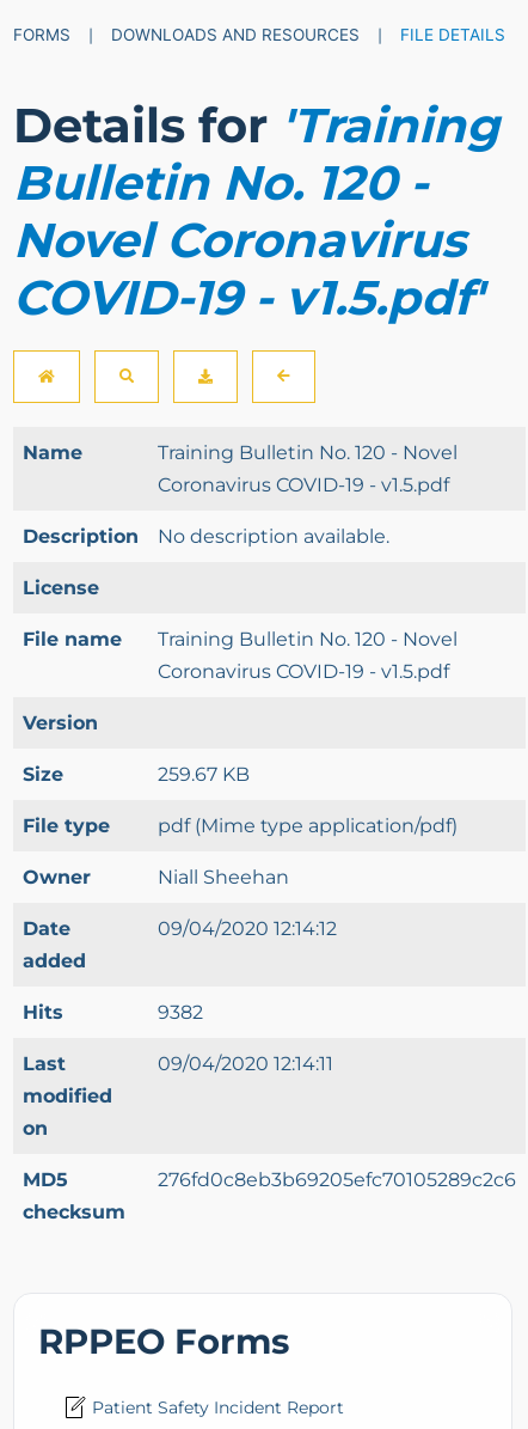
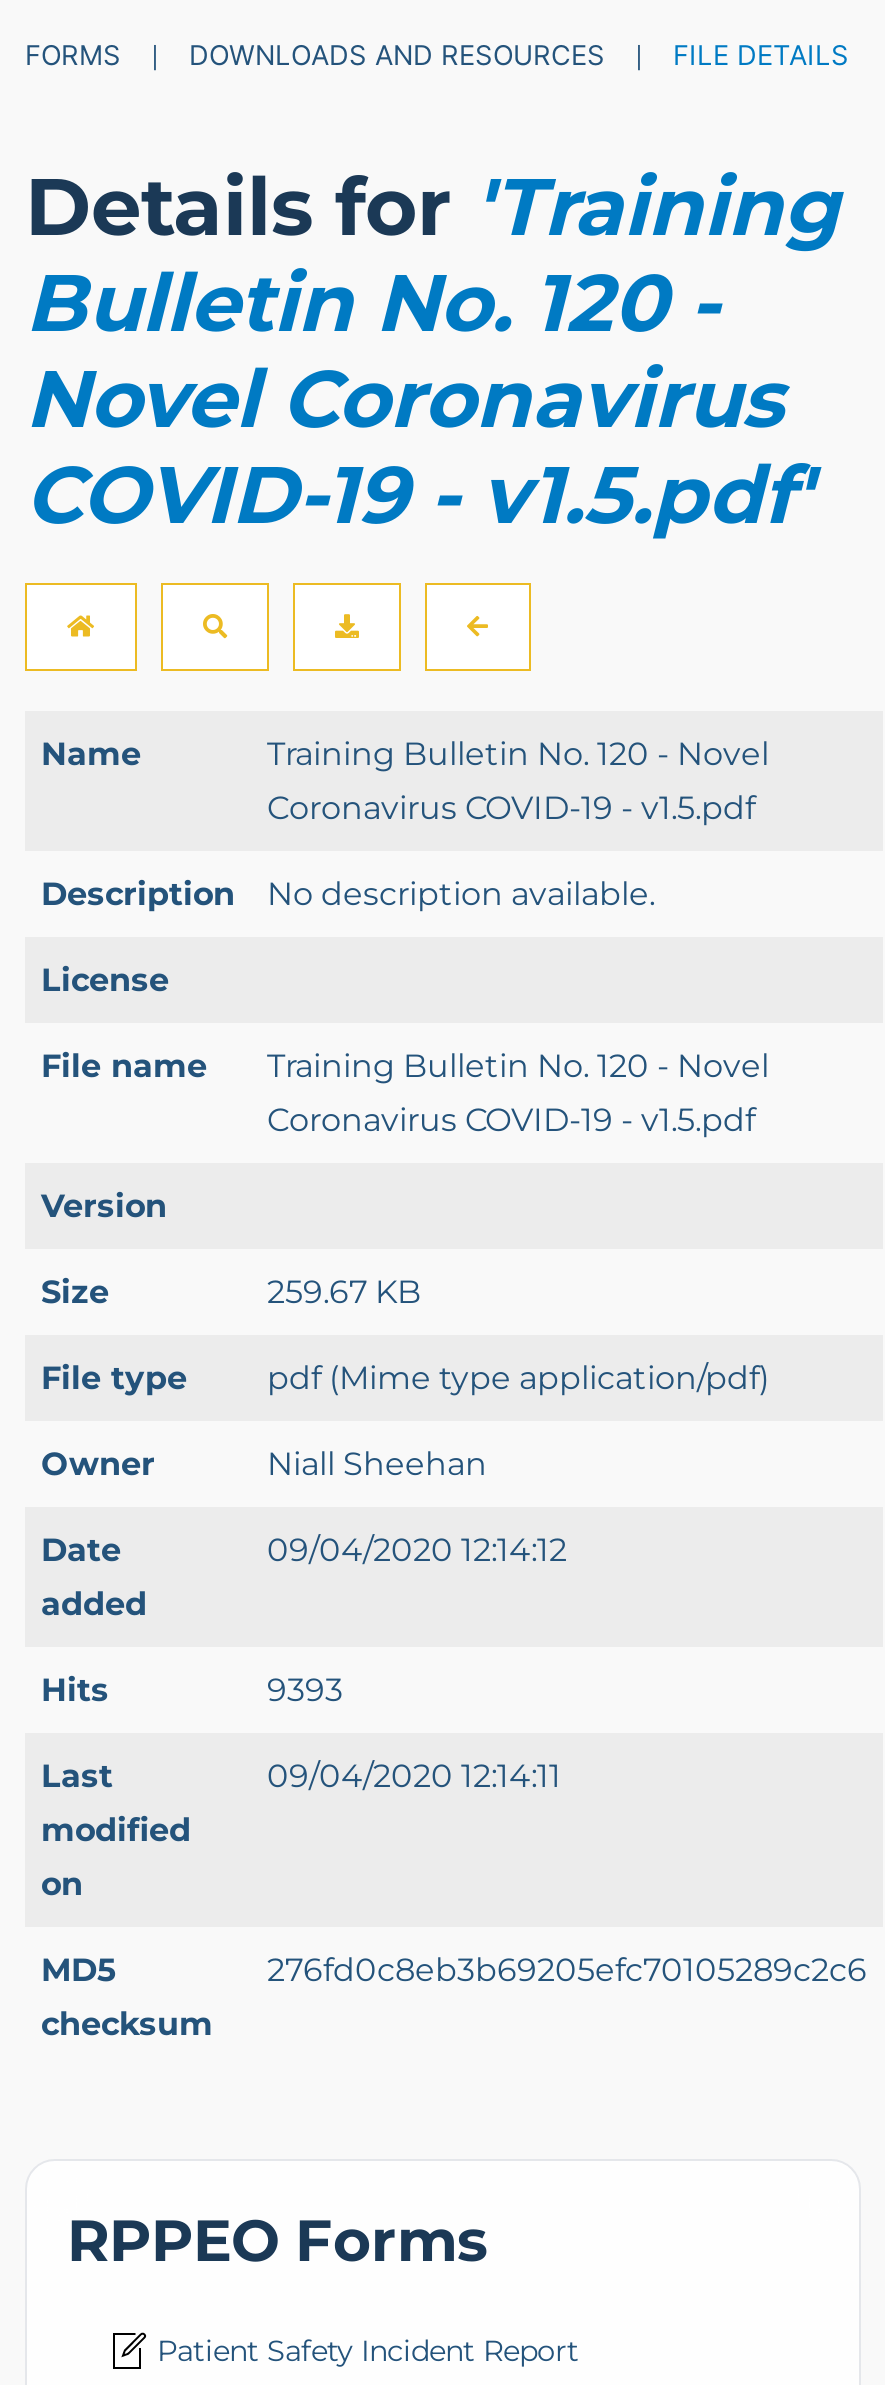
[158,1001,203,1024] 9382 -> [267,1671,343,1709] 9393

